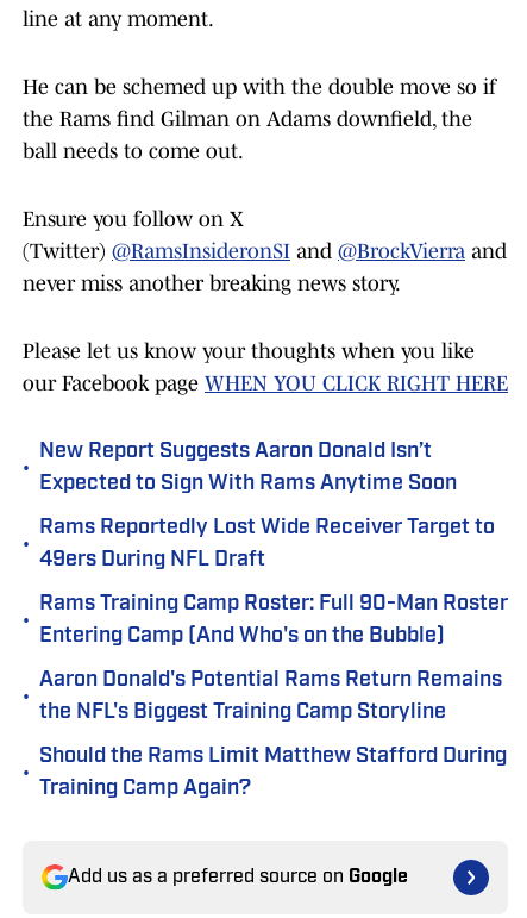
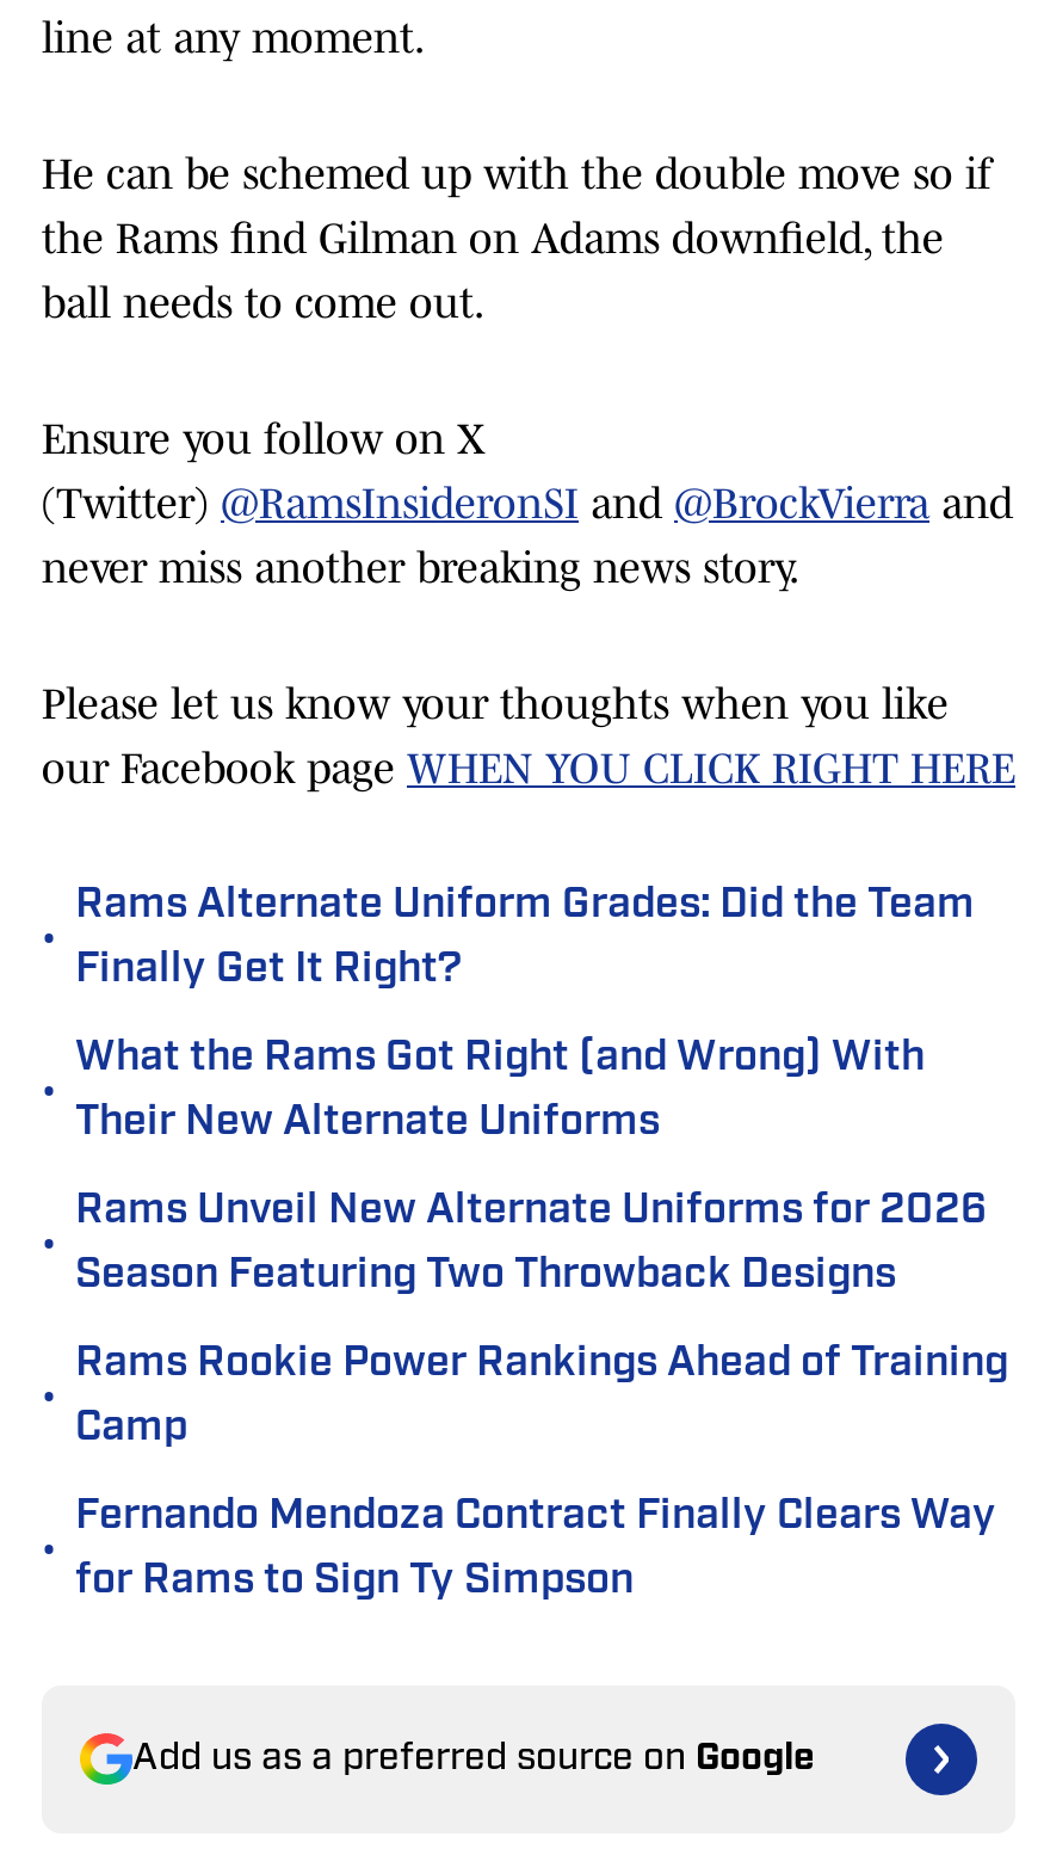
[39,441,457,495] New Report Suggests Aaron Donald Isn’t | Expected to Sign With Rams Anytime Soon -> [75,883,975,993] Rams Alternate Uniform Grades: Did the Team | Finally Get It Right?
[39,517,495,572] Rams Reportedly Lost Wide Receiver Target to | 49ers During NFL Draft -> [75,1036,925,1146] What the Rams Got Right (and Wrong) With | Their New Alternate Uniforms
[39,593,508,648] Rams Training Camp Roster: Full 90-Man Roster | Entering Camp (And Who's on the Bubble) -> [75,1189,987,1299] Rams Unveil New Alternate Uniforms for 2026 | Season Featuring Two Throwback Designs
[39,669,502,724] Aaron Donald's Potential Rams Return Remains | the NFL's Biggest Training Camp Storyline -> [75,1342,1008,1452] Rams Rookie Power Rankings Ahead of Training | Camp
[39,745,507,800] Should the Rams Limit Matthew Stafford During | Training Camp Again? -> [75,1494,996,1604] Fernando Mendoza Contract Finally Clears Way | for Rams to Sign Ty Simpson

